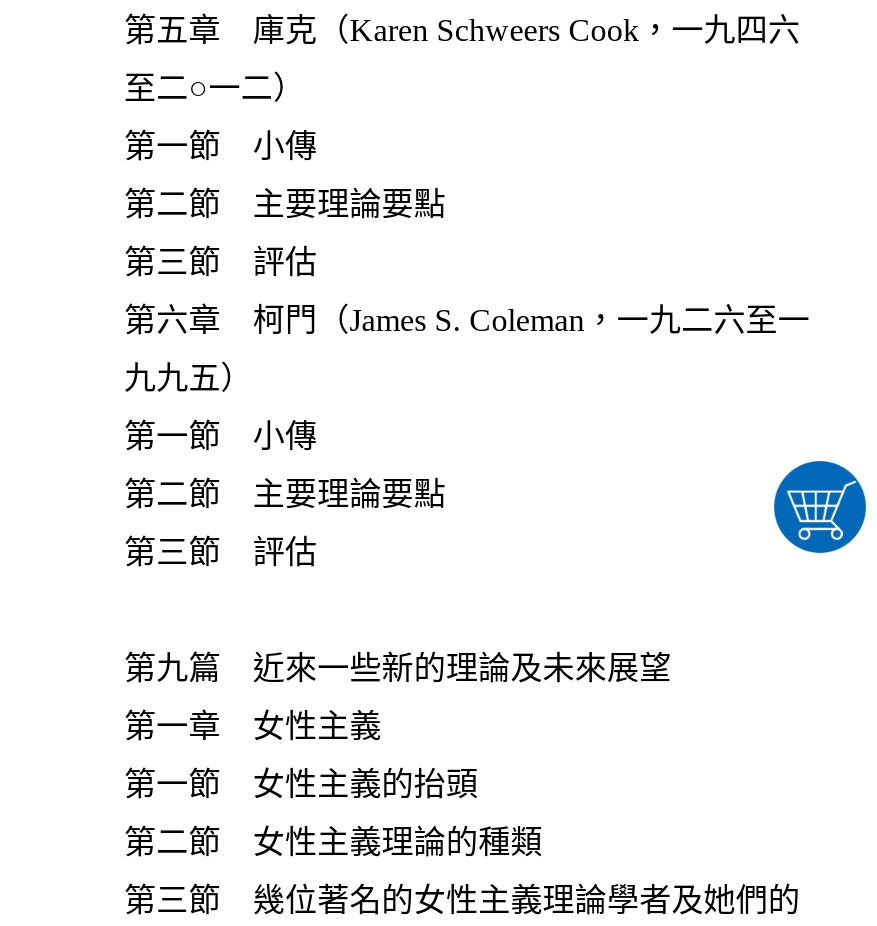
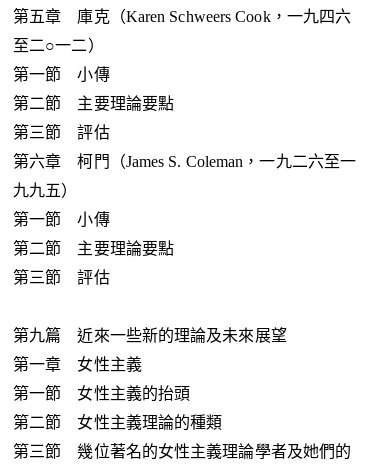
[772,459,868,555] [image] -> none

